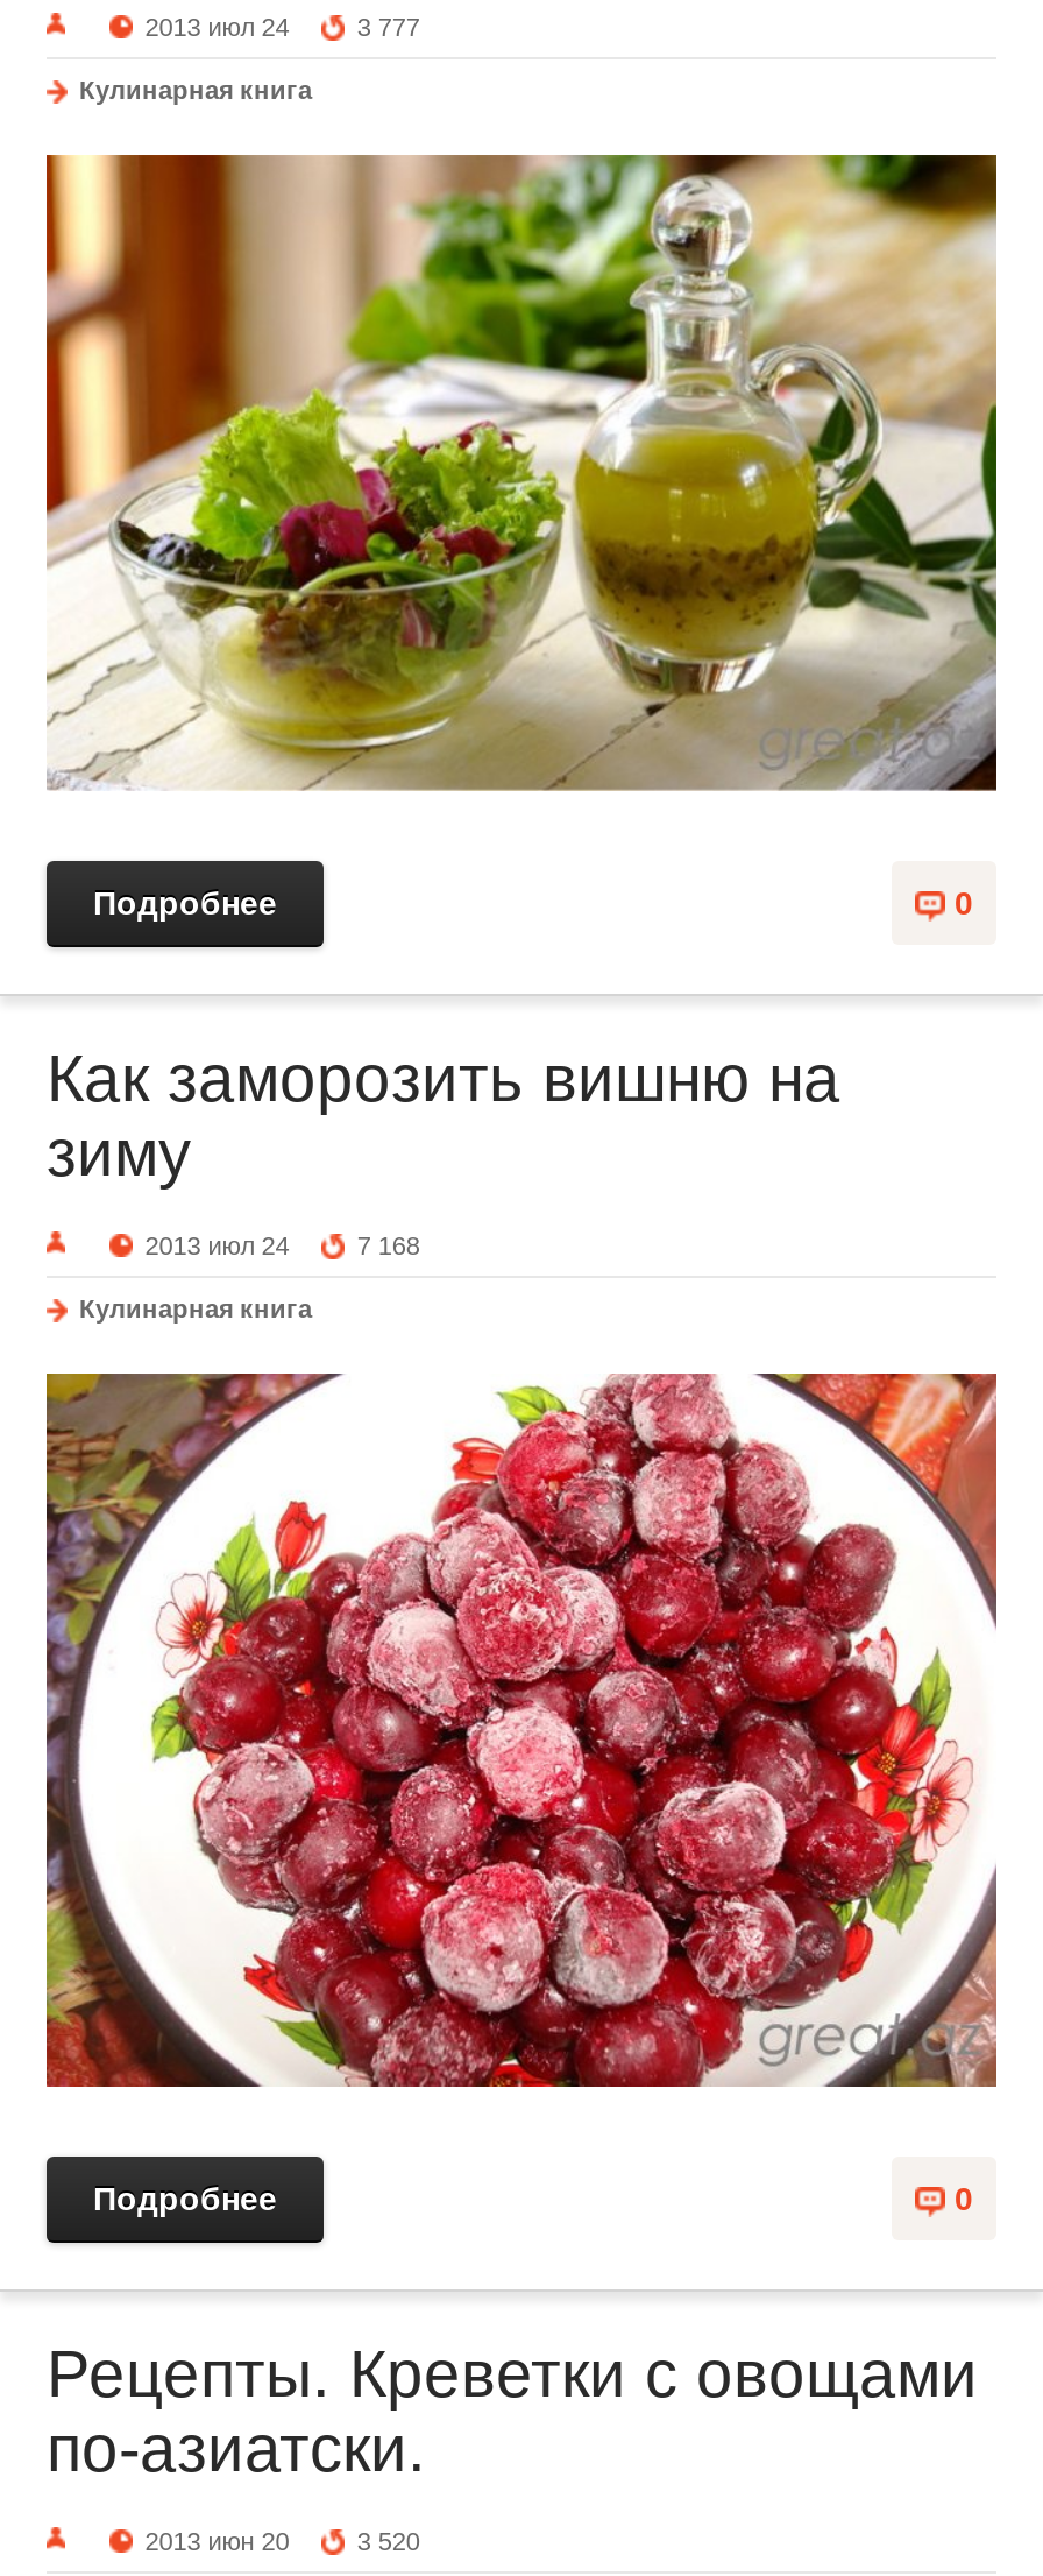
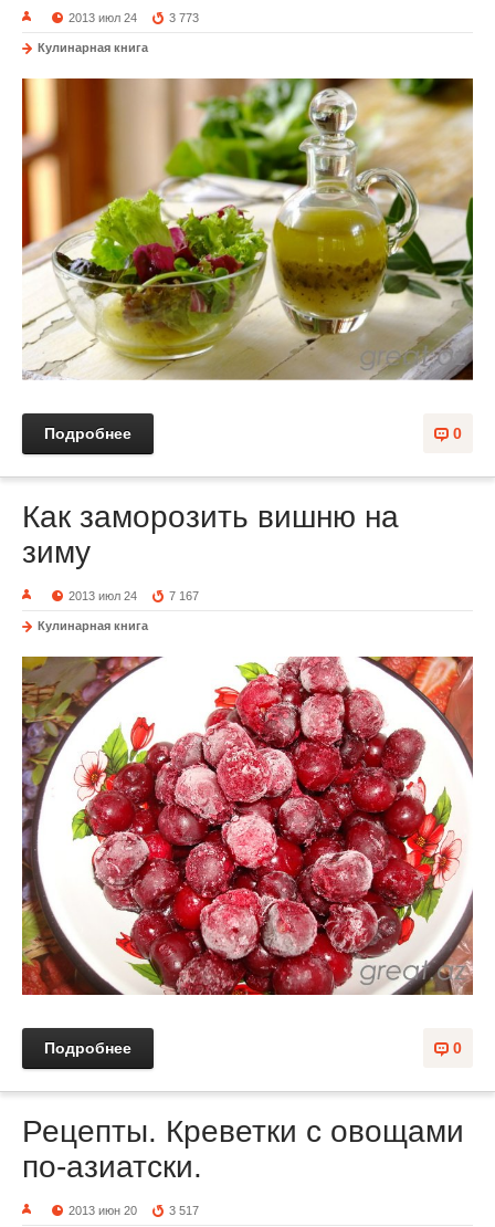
[357,13,420,41] 3 777 -> [169,11,199,24] 3 773
[357,1232,420,1260] 7 168 -> [169,589,199,603] 7 167
[357,2528,420,2556] 3 520 -> [169,1204,199,1217] 3 517

